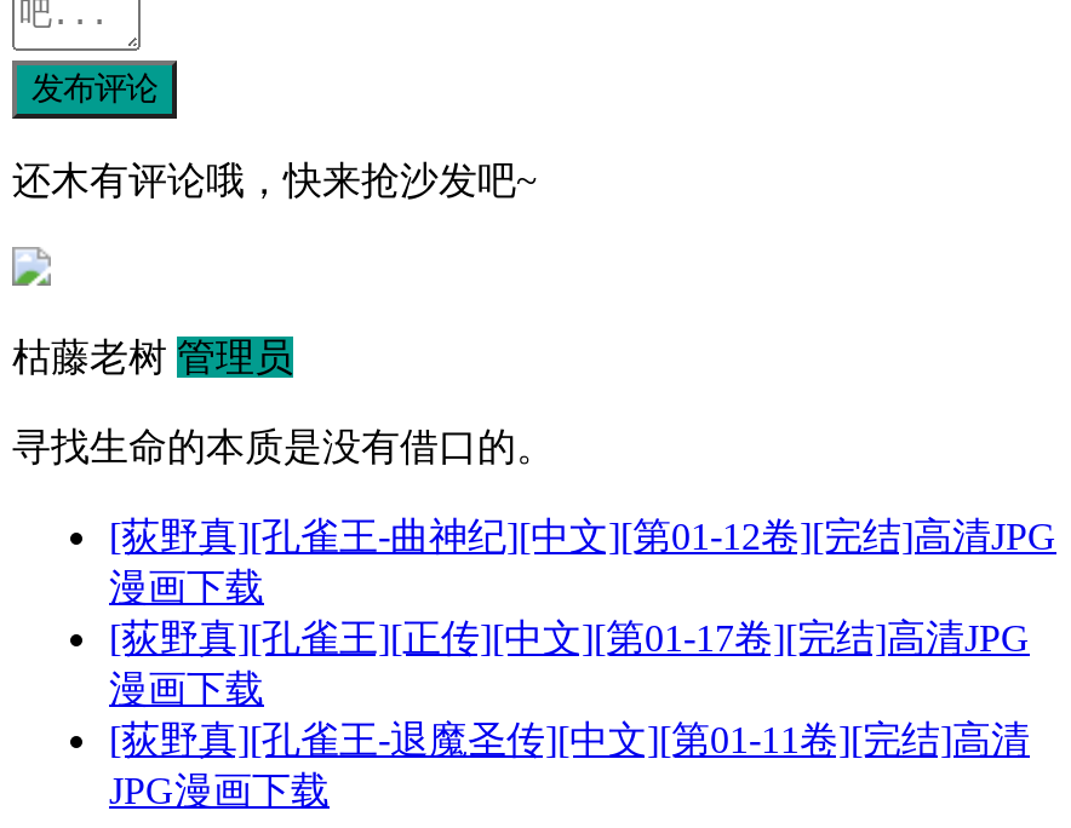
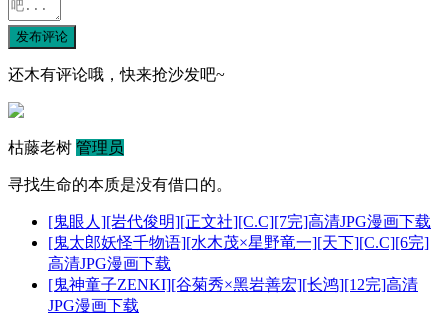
[109,515,1056,760] [荻野真][孔雀王-曲神纪][中文][第01-12卷][完结]高清JPG | 漫画下载 | [荻野真][孔雀王][正传][中文][第01-17卷][完结]高清JPG | 漫画下载 | [荻野真][孔雀王-退魔圣传][中文][第01-11卷][完结]高清 -> [48,213,431,293] [鬼眼人][岩代俊明][正文社][C.C][7完]高清JPG漫画下载 | [鬼太郎妖怪千物语][水木茂×星野竜一][天下][C.C][6完] | 高清JPG漫画下载 | [鬼神童子ZENKI][谷菊秀×黑岩善宏][长鸿][12完]高清

